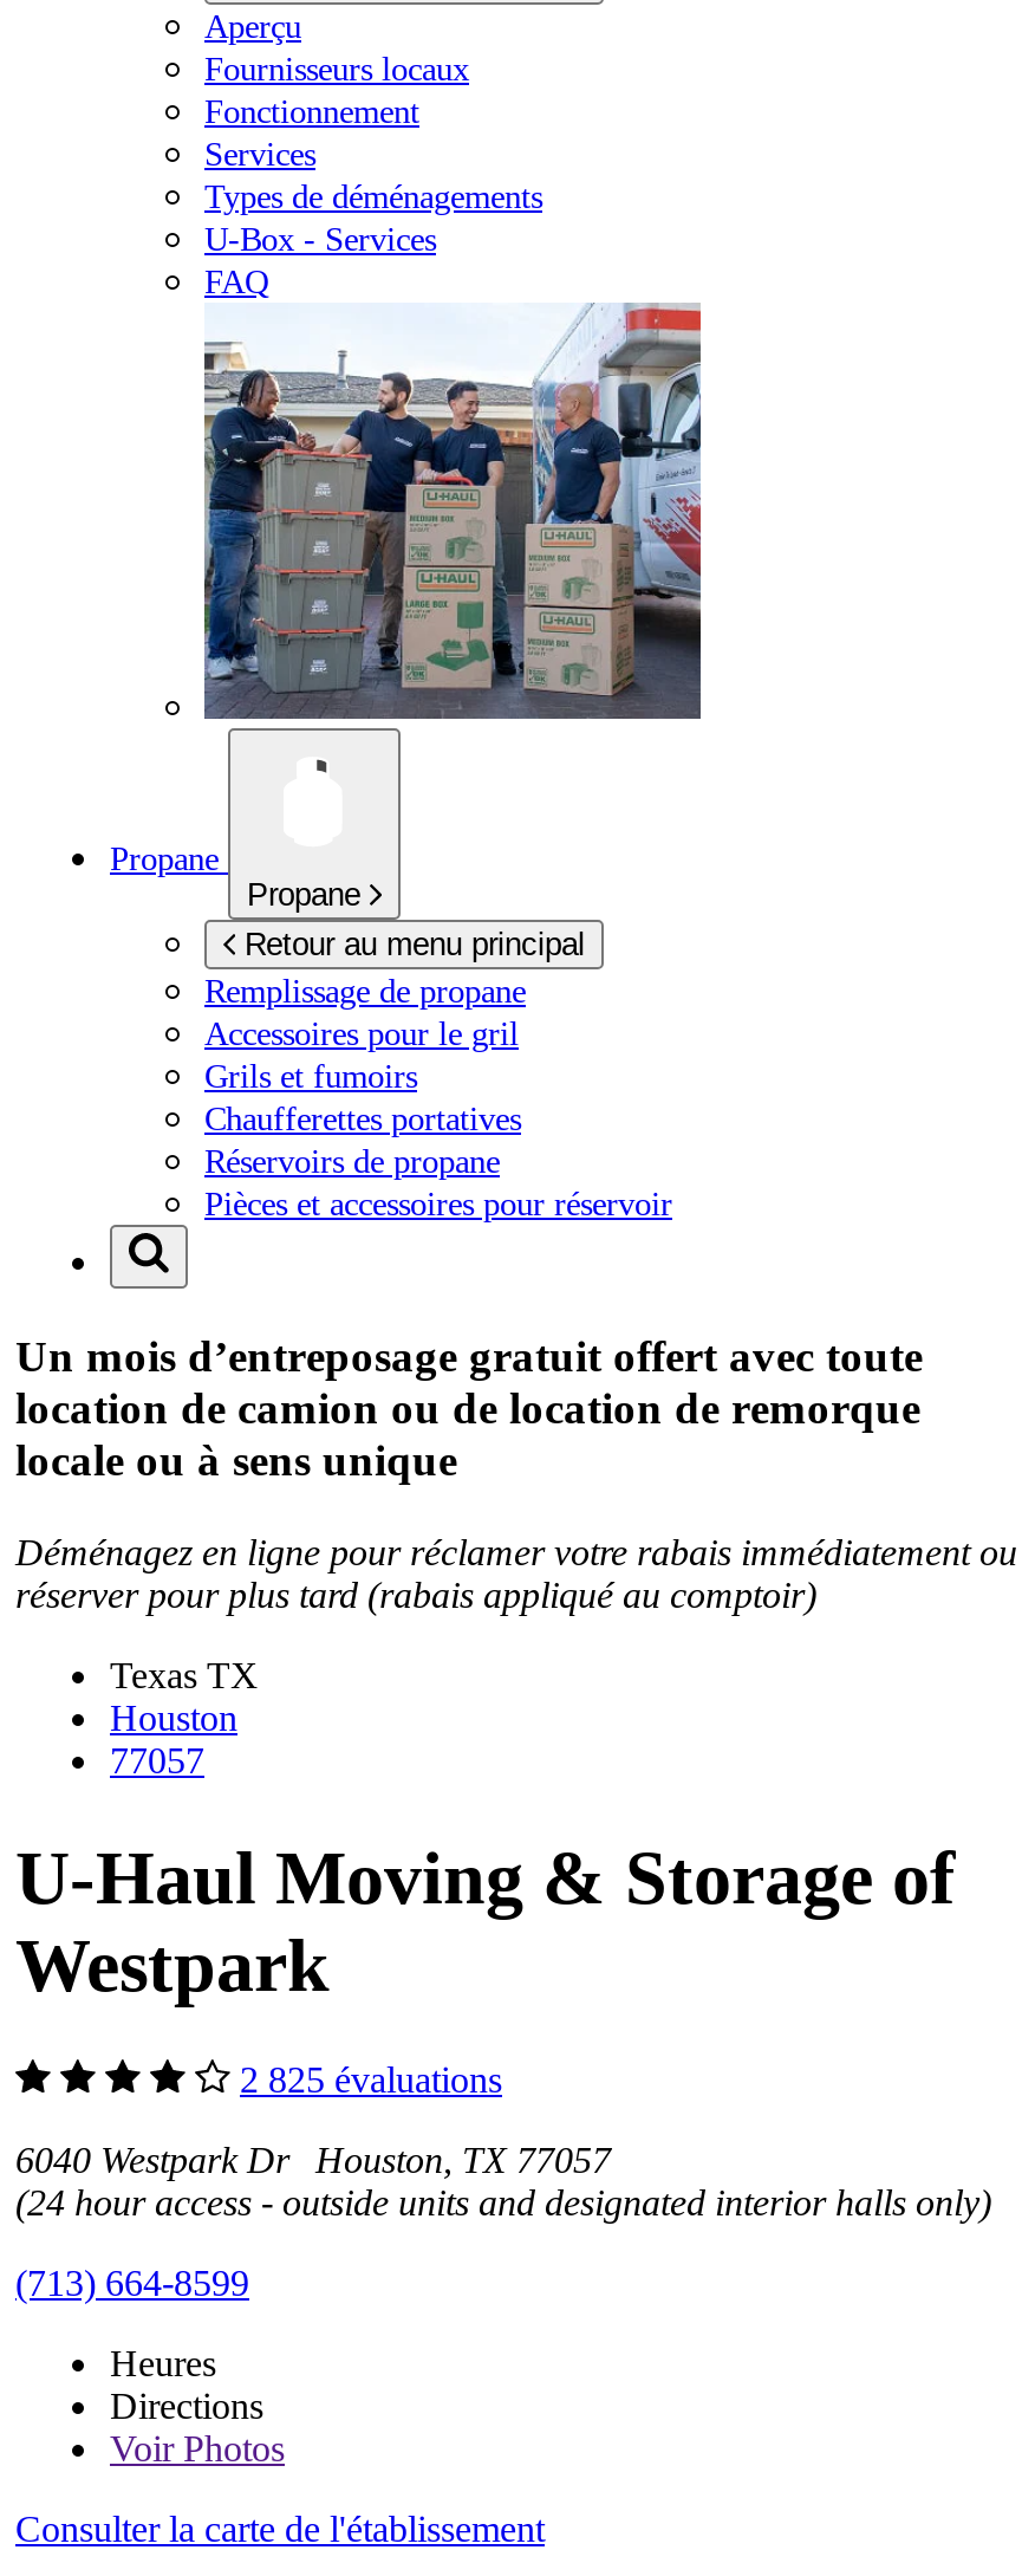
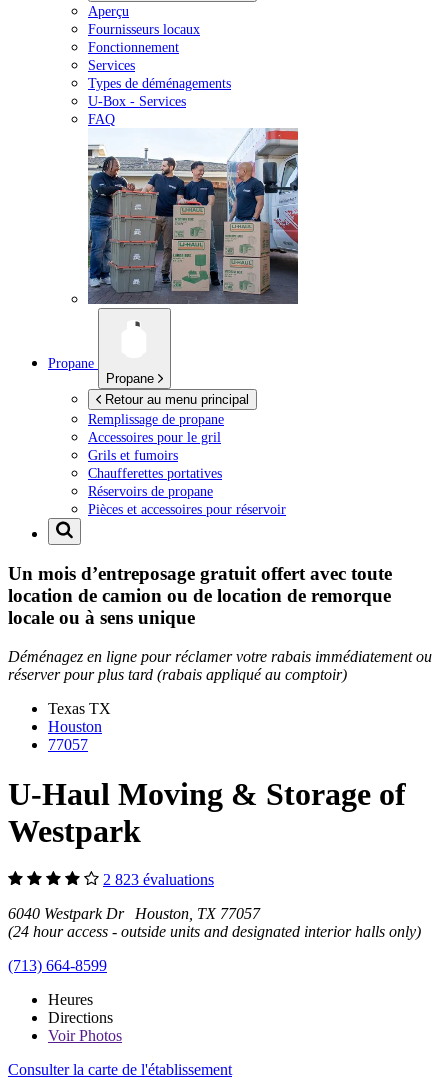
[240,2059,502,2100] 2 825 évaluations -> [103,871,214,888] 2 823 évaluations

